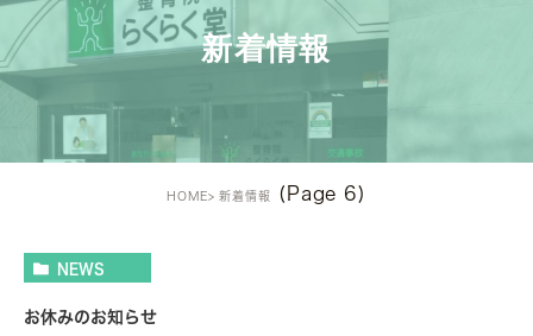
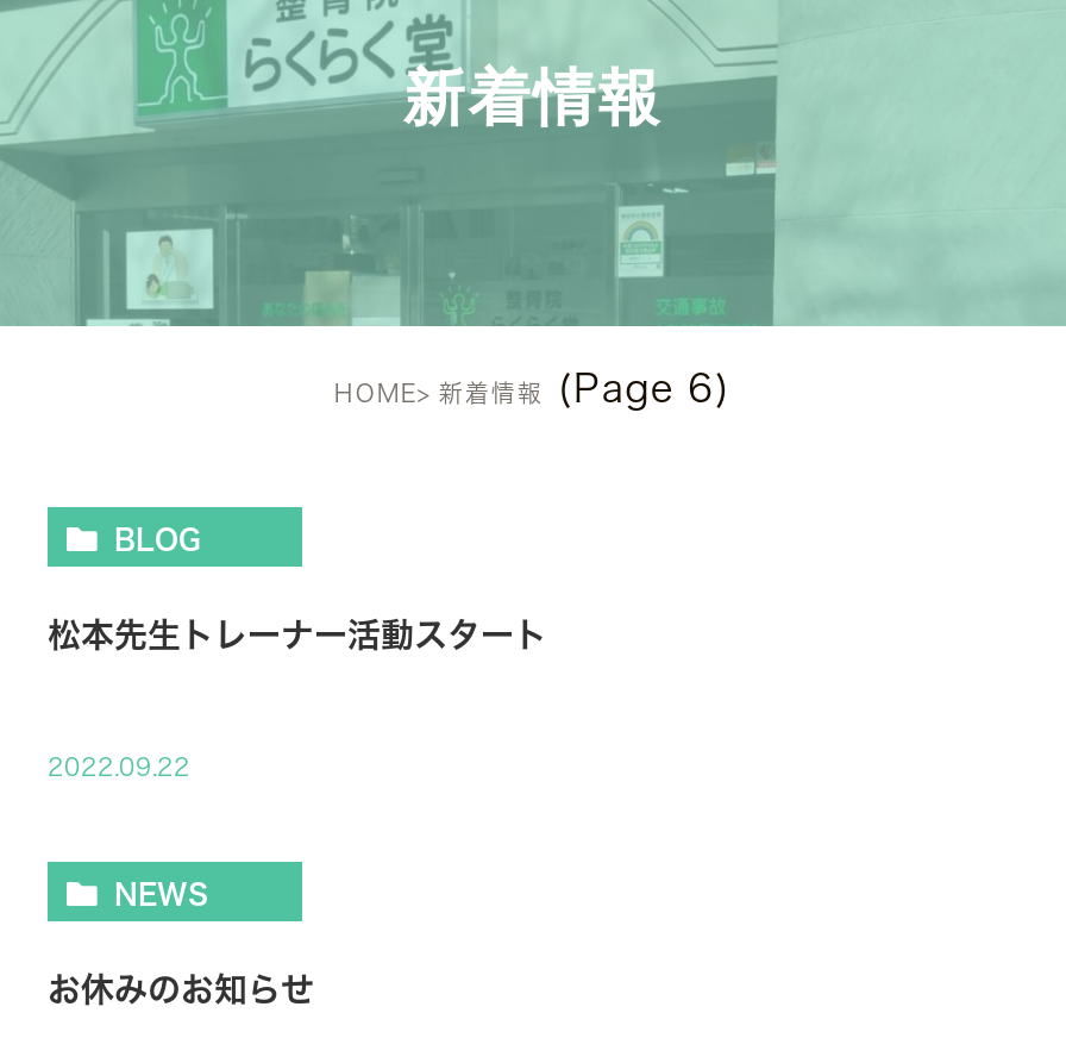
none -> [48,524,547,652] BLOG | 松本先生トレーナー活動スタート
none -> [48,755,190,779] 2022.09.22

